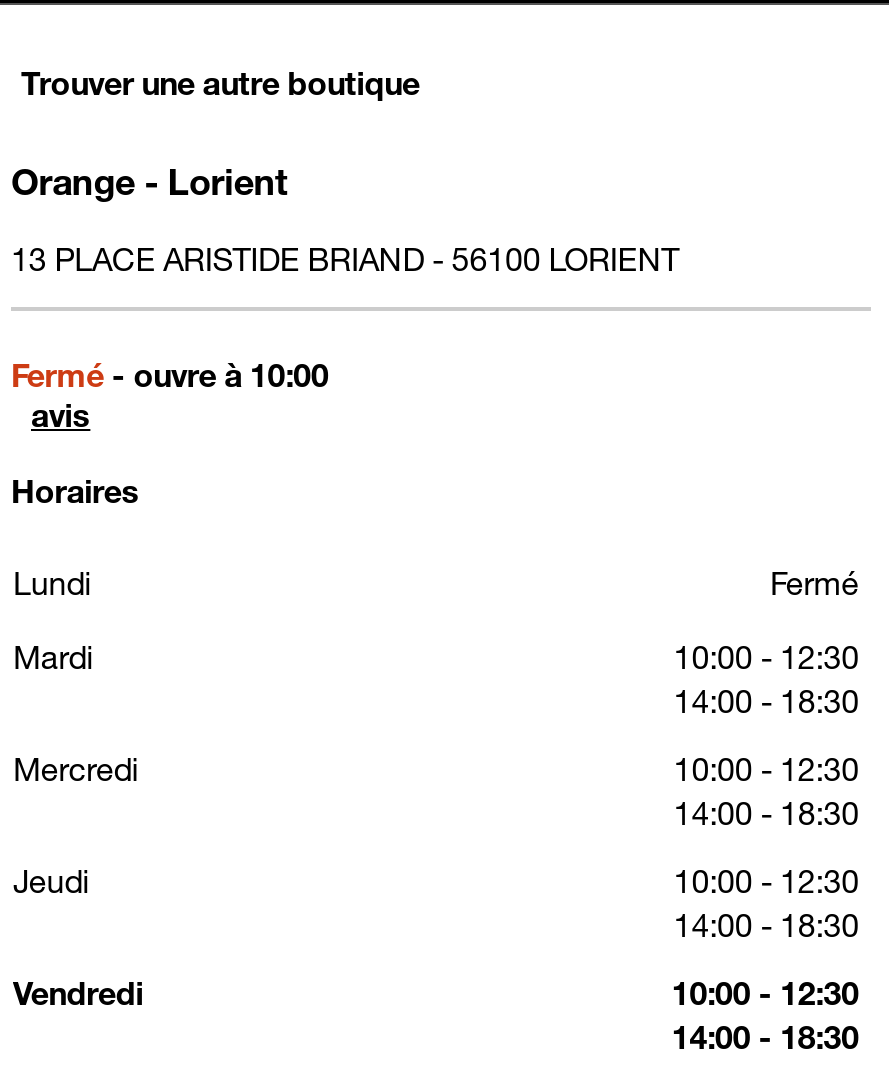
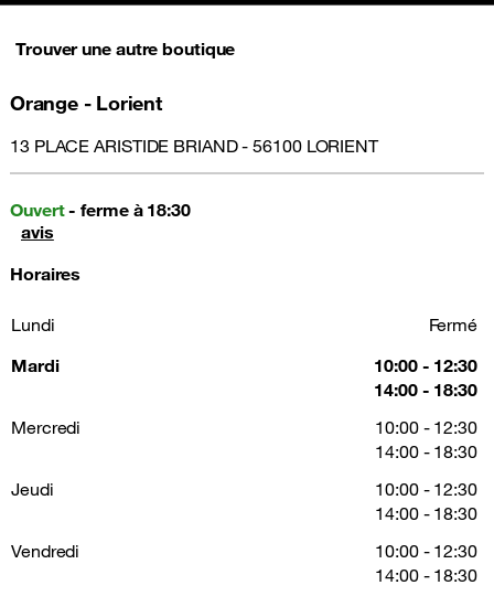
[11,354,329,394] Fermé - ouvre à 10:00 -> [10,198,191,220] Ouvert - ferme à 18:30

